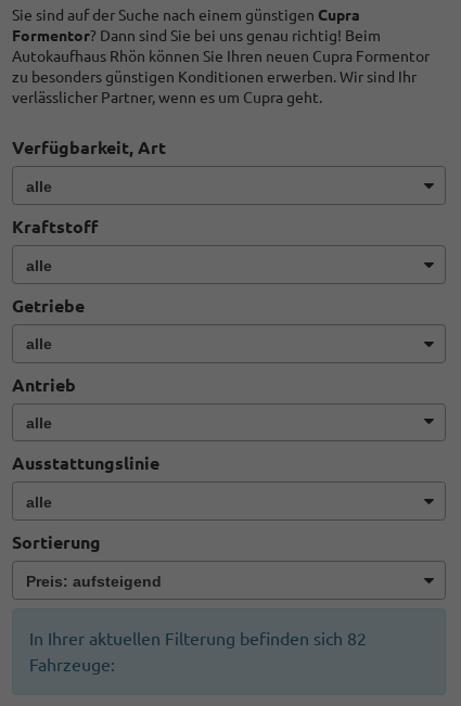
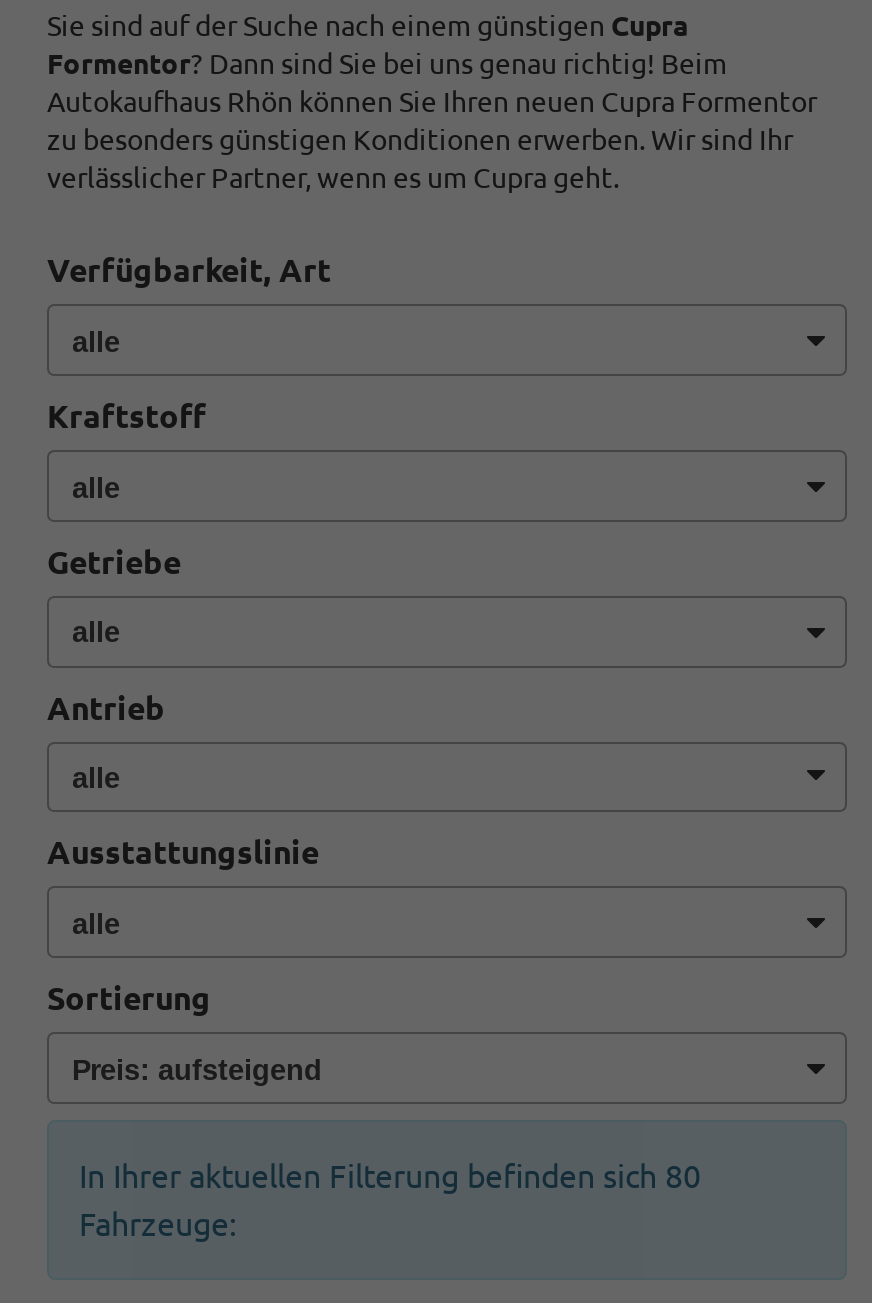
[29,629,367,649] In Ihrer aktuellen Filterung befinden sich 82 -> [79,1158,701,1194] In Ihrer aktuellen Filterung befinden sich 80

